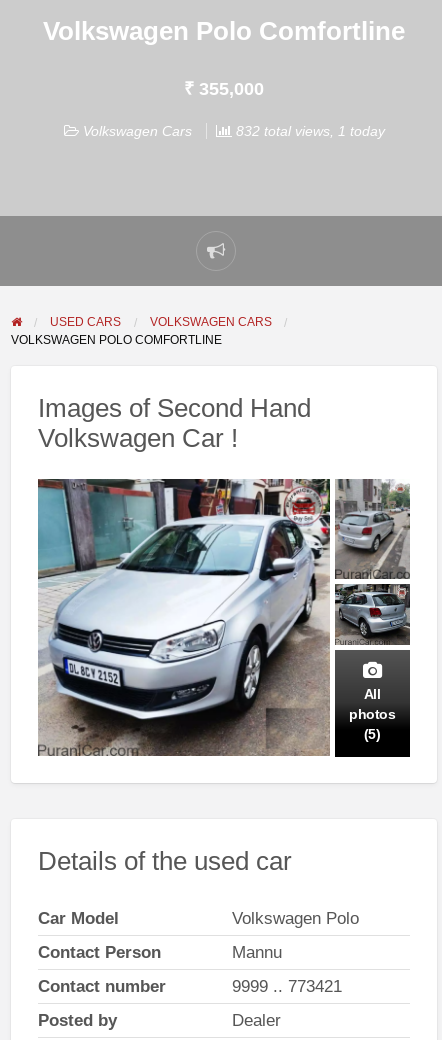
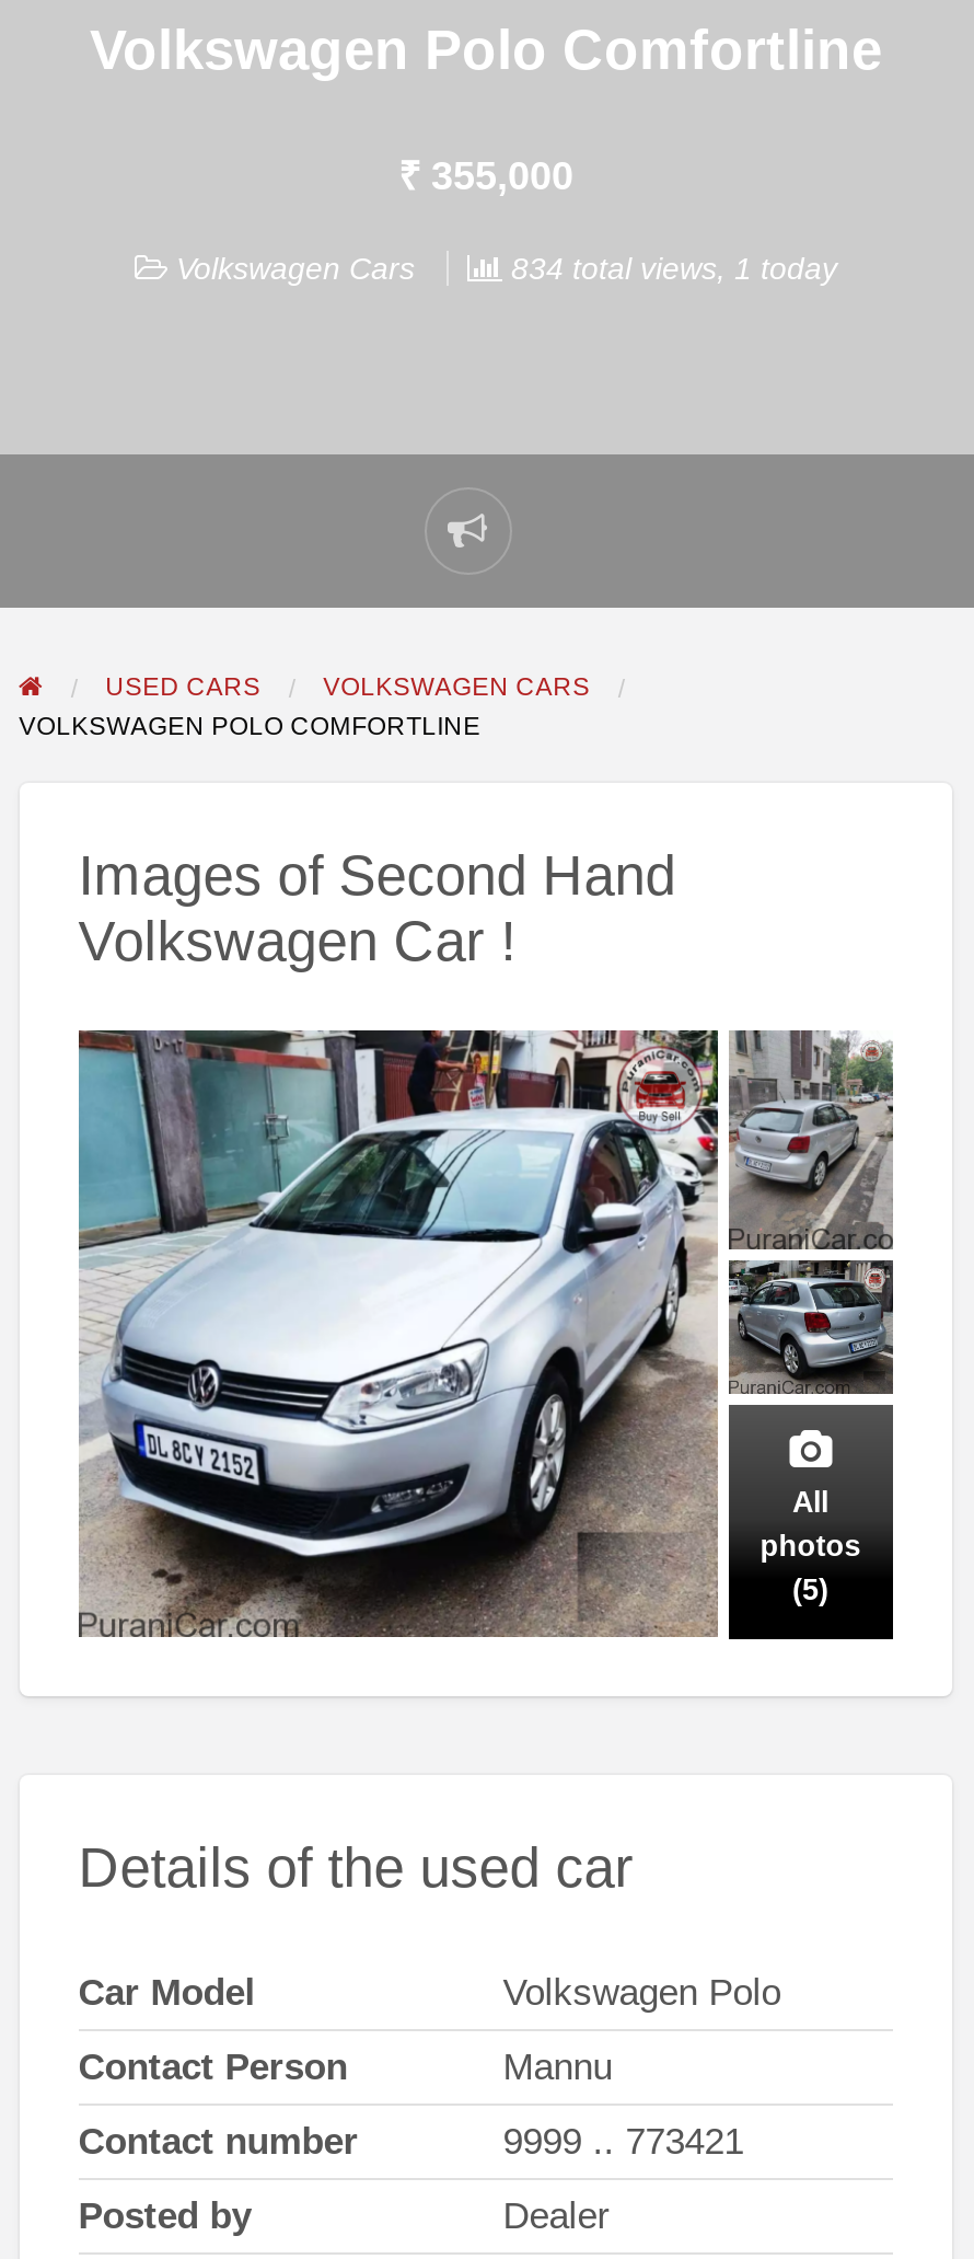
[231,123,384,139] 832 total views, 1 today -> [502,250,837,285] 834 total views, 1 today

